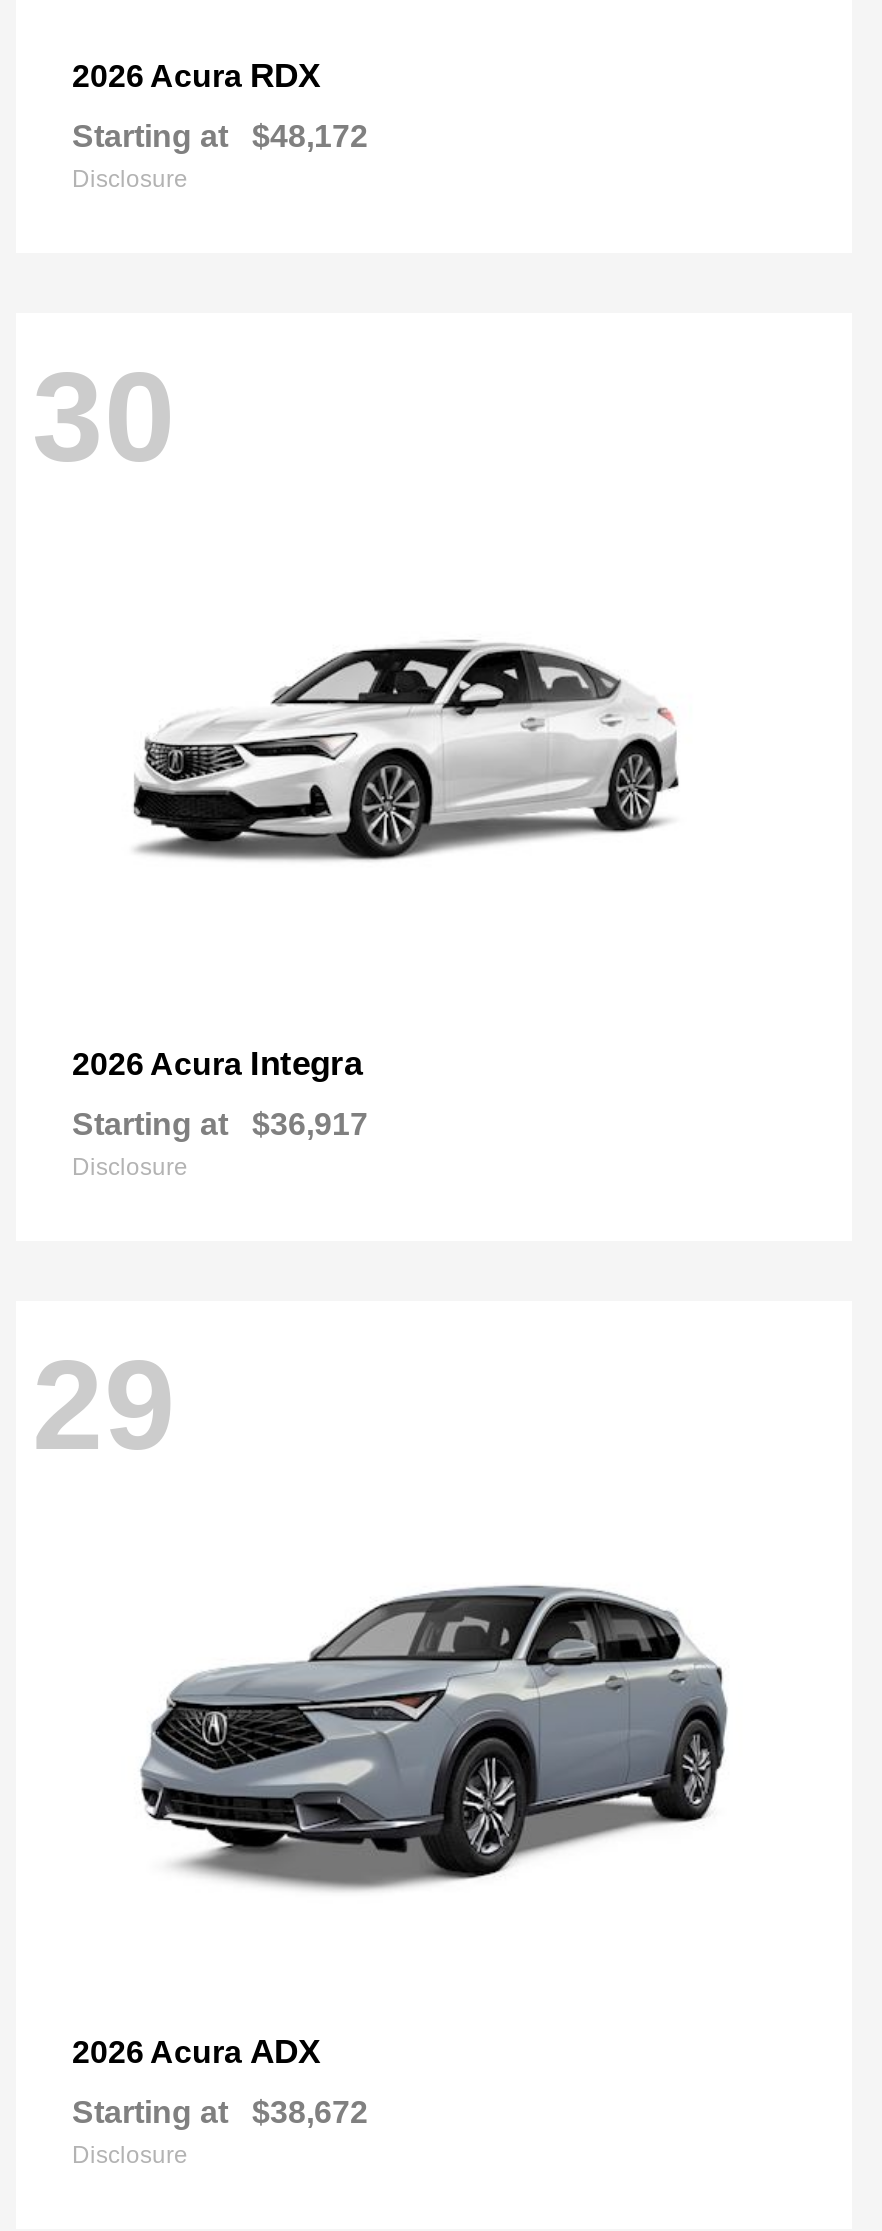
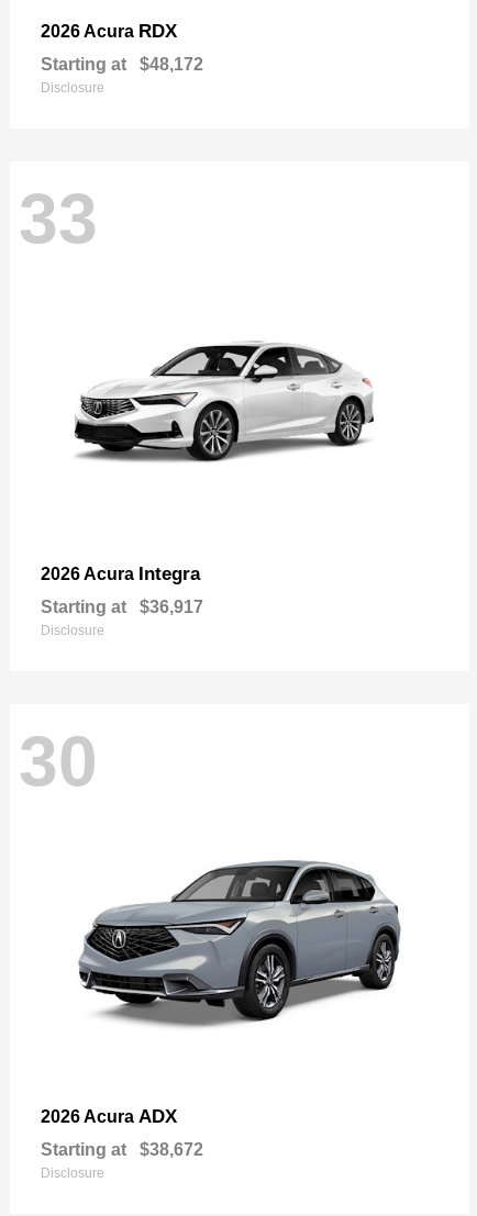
[32,345,176,489] 30 -> [19,179,98,258] 33
[32,1334,176,1478] 29 -> [19,722,98,801] 30

